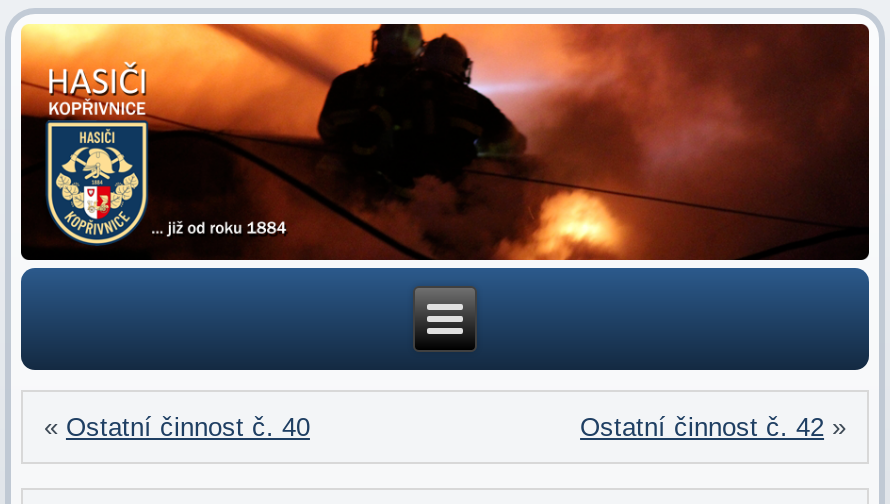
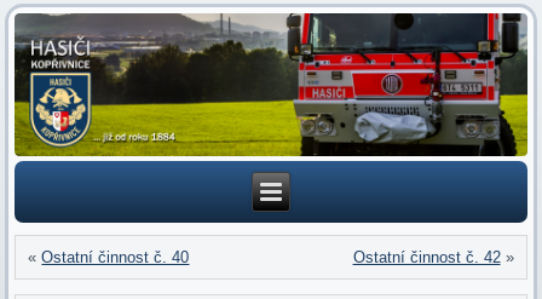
[19,22,871,262] [image] -> [13,12,529,157] [image]

